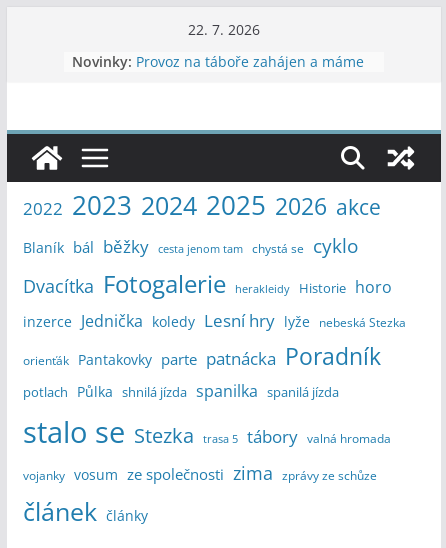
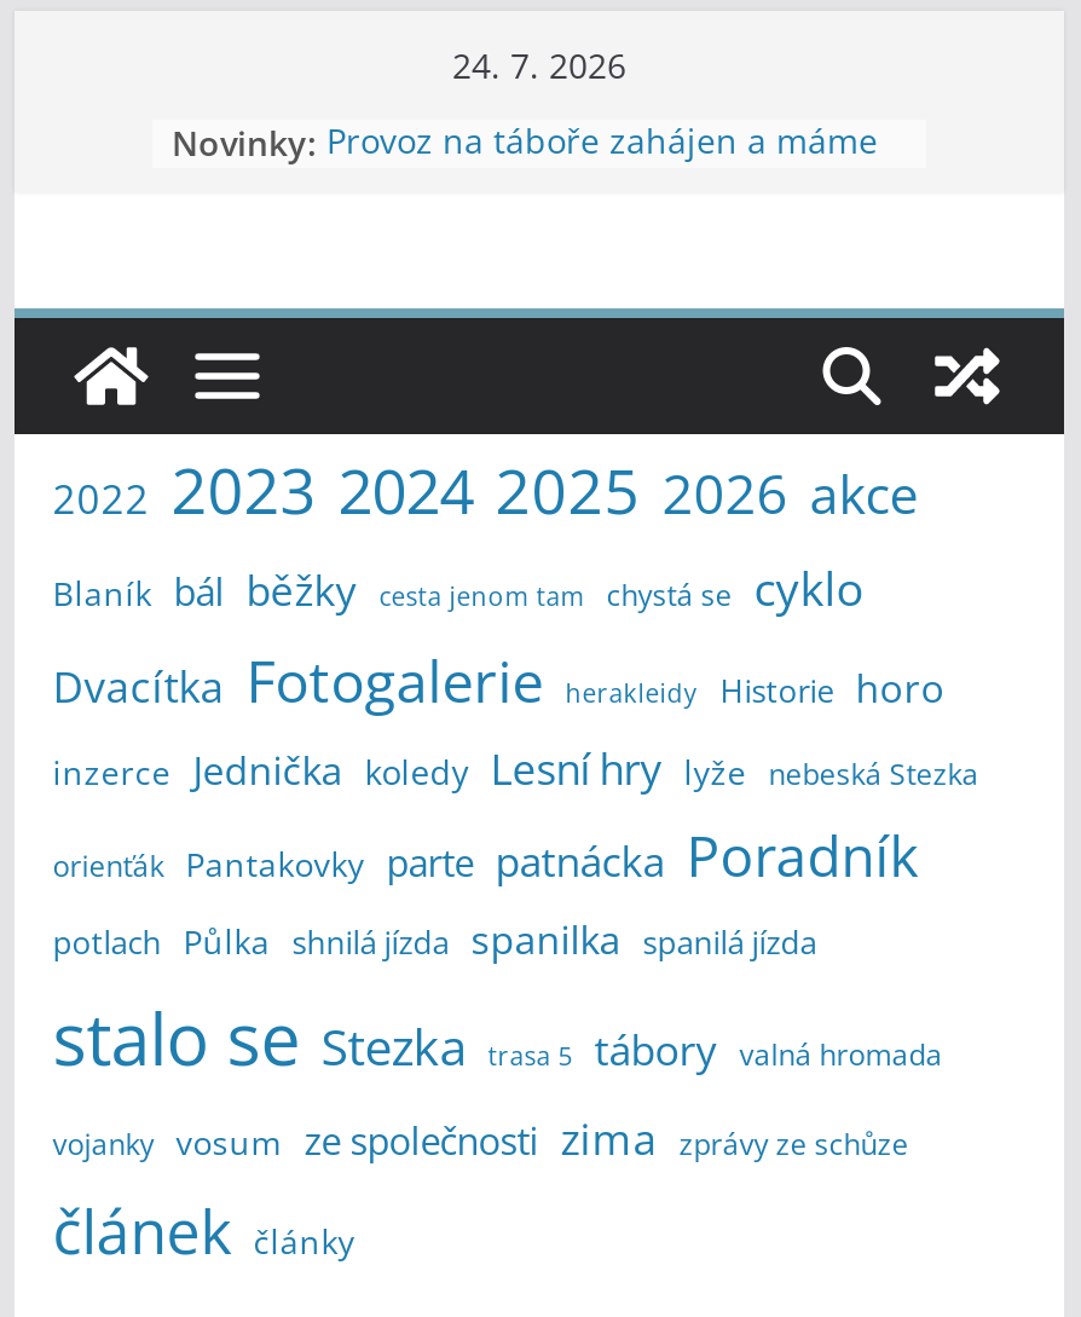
[188,20,260,39] 22. 7. 2026 -> [452,42,626,88] 24. 7. 2026

